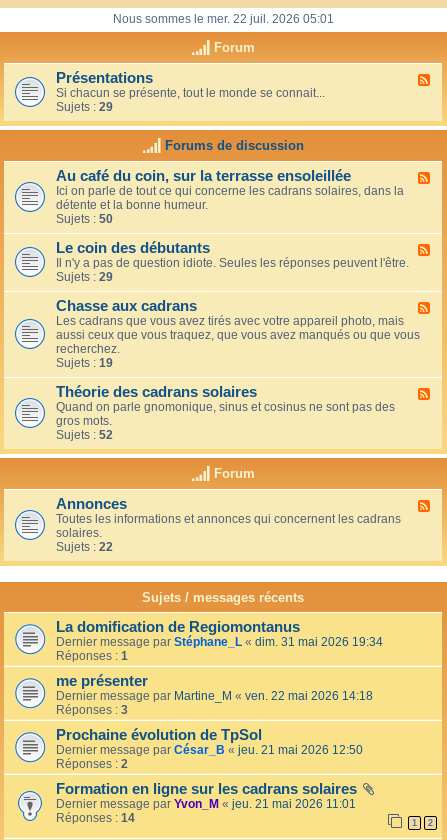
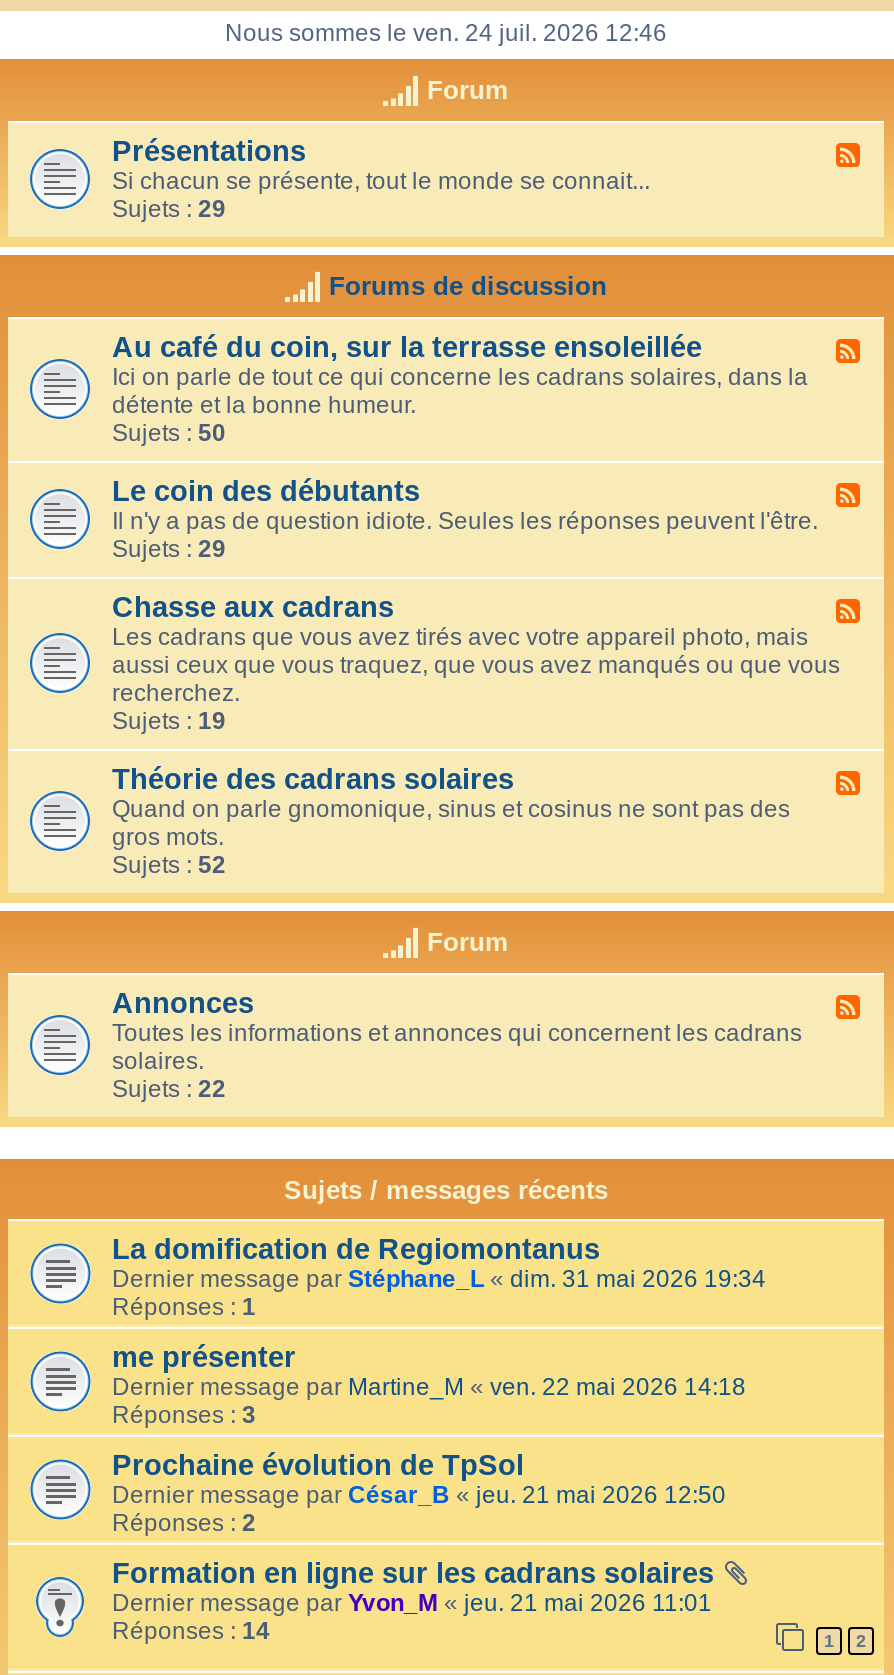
[112,12,333,26] Nous sommes le mer. 22 juil. 2026 05:01 -> [225,19,667,47] Nous sommes le ven. 24 juil. 2026 12:46

